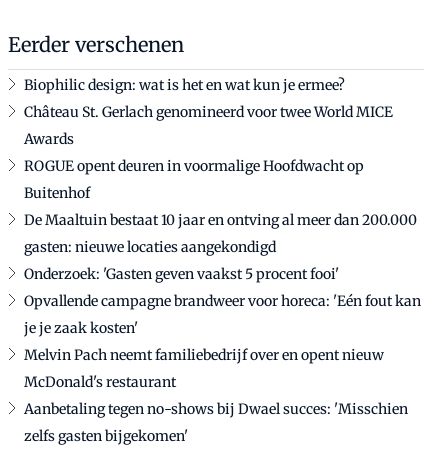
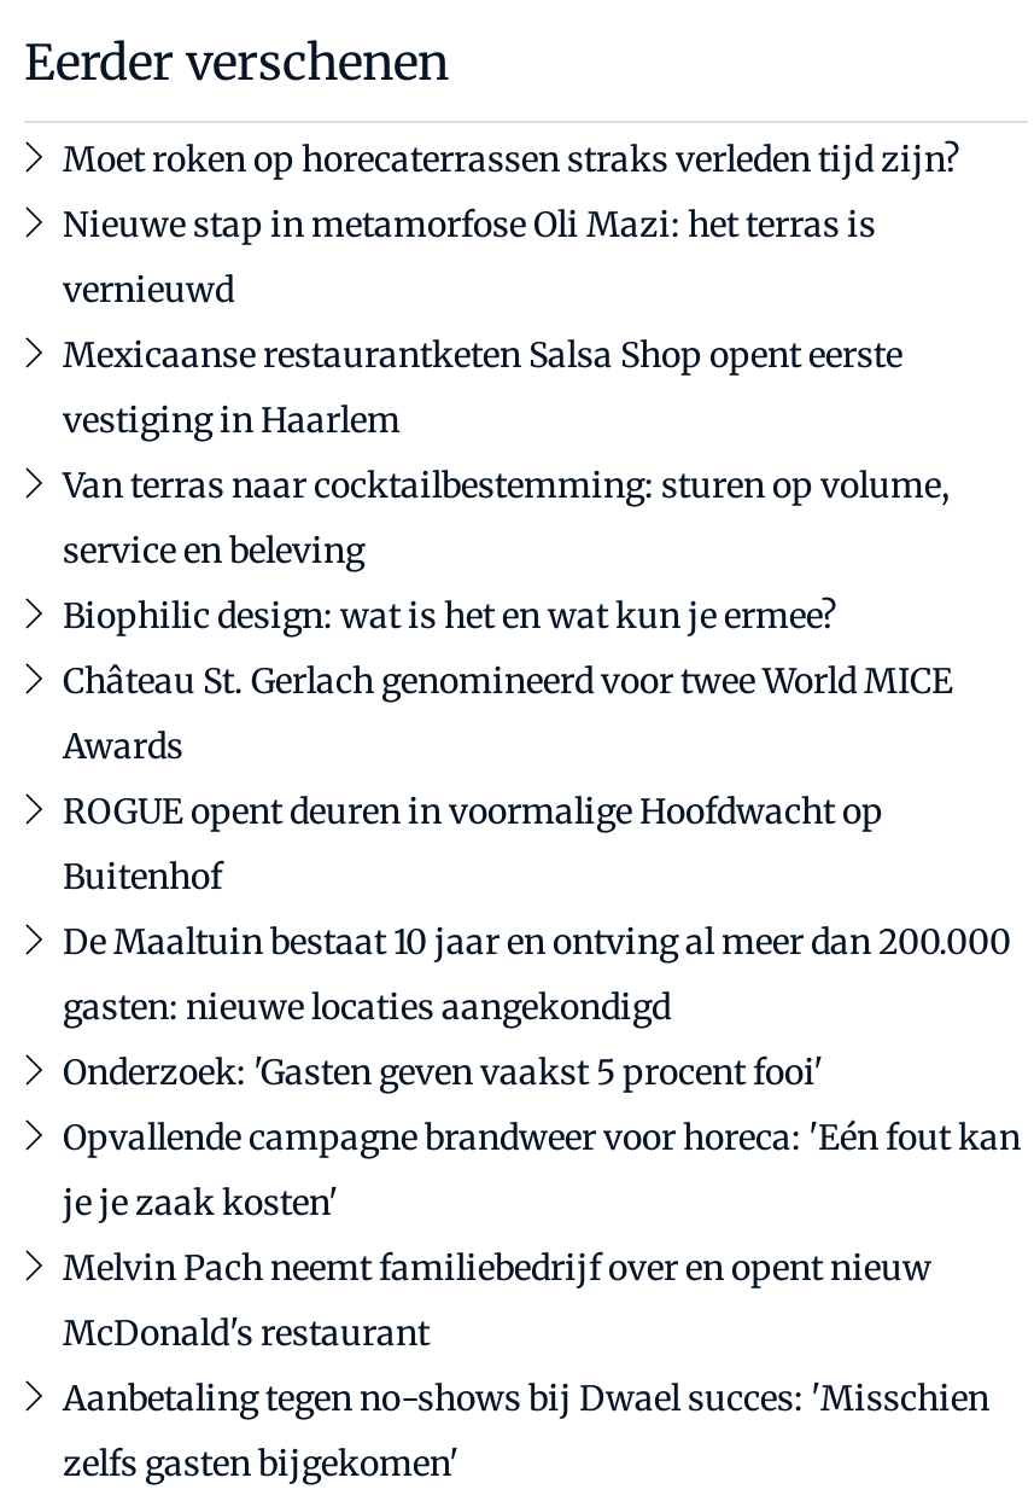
none -> [63,138,960,573] Moet roken op horecaterrassen straks verleden tijd zijn? | Nieuwe stap in metamorfose Oli Mazi: het terras is | vernieuwd | Mexicaanse restaurantketen Salsa Shop opent eerste | vestiging in Haarlem | Van terras naar cocktailbestemming: sturen op volume, | service en beleving

